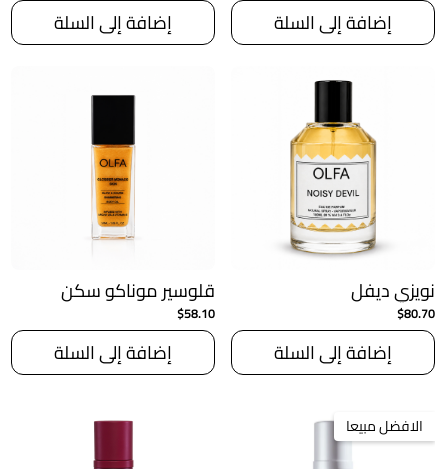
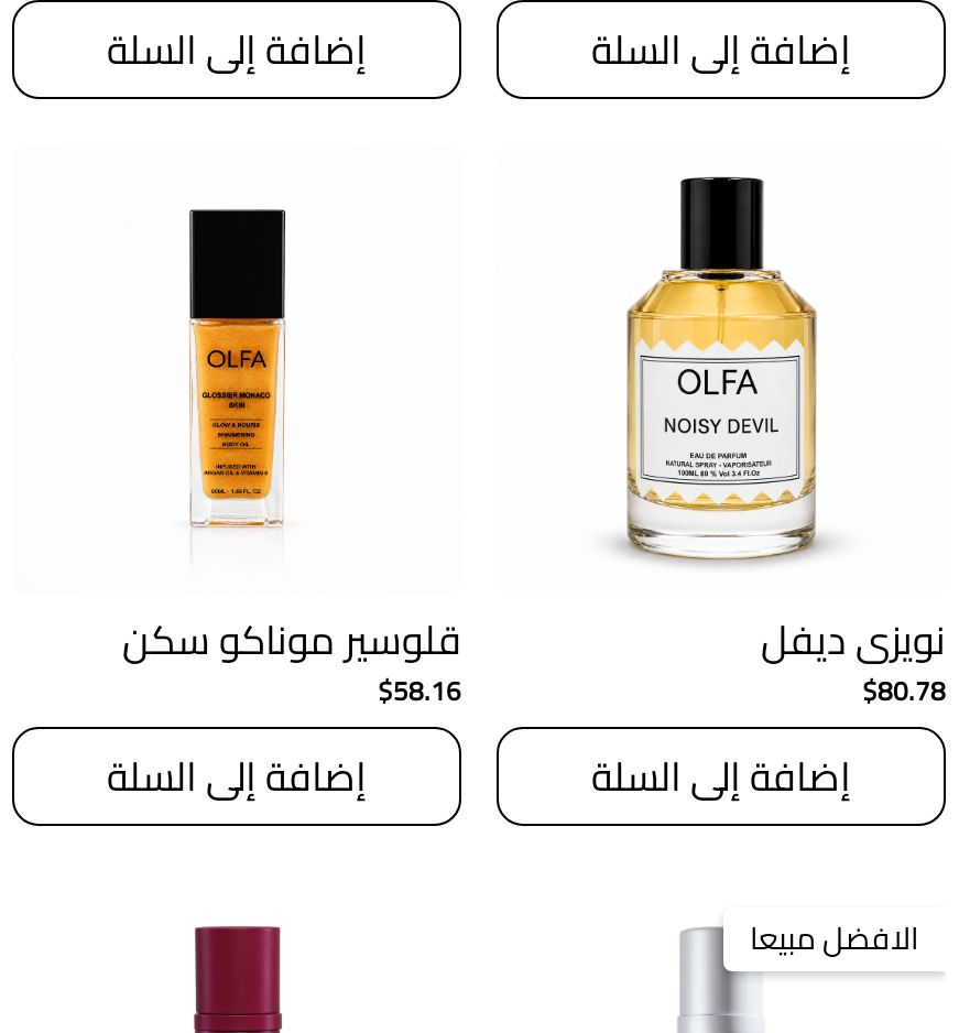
[177,302,215,325] $58.10 -> [378,666,461,717] $58.16
[397,302,435,325] $80.70 -> [862,666,946,717] $80.78

